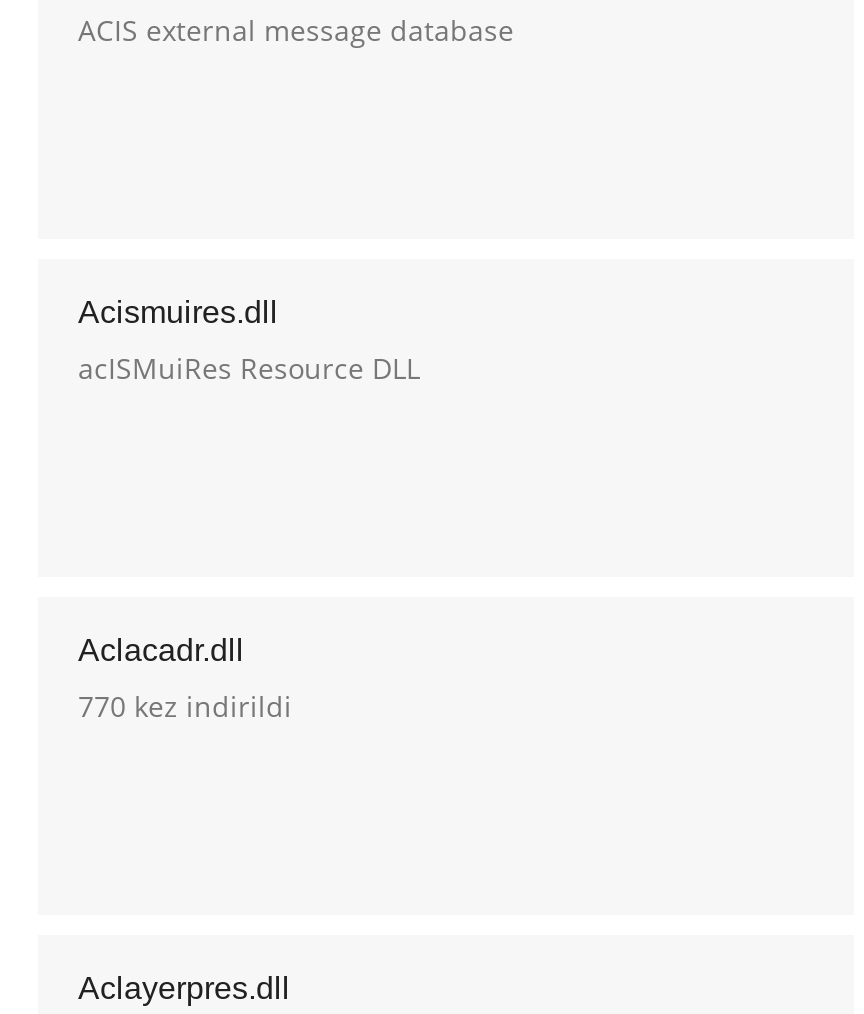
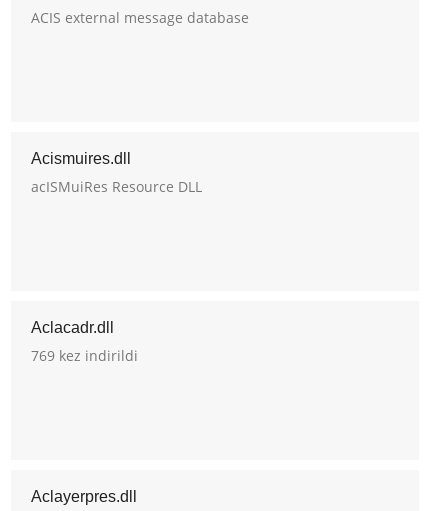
[78,687,292,725] 770 kez indirildi -> [31,346,138,365] 769 kez indirildi

